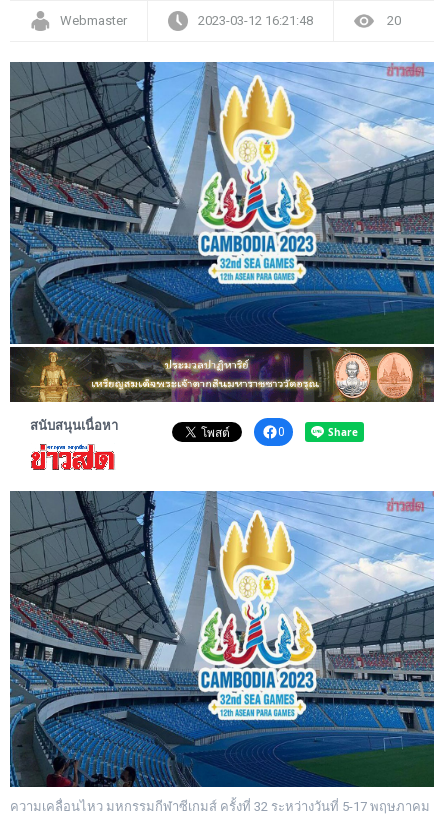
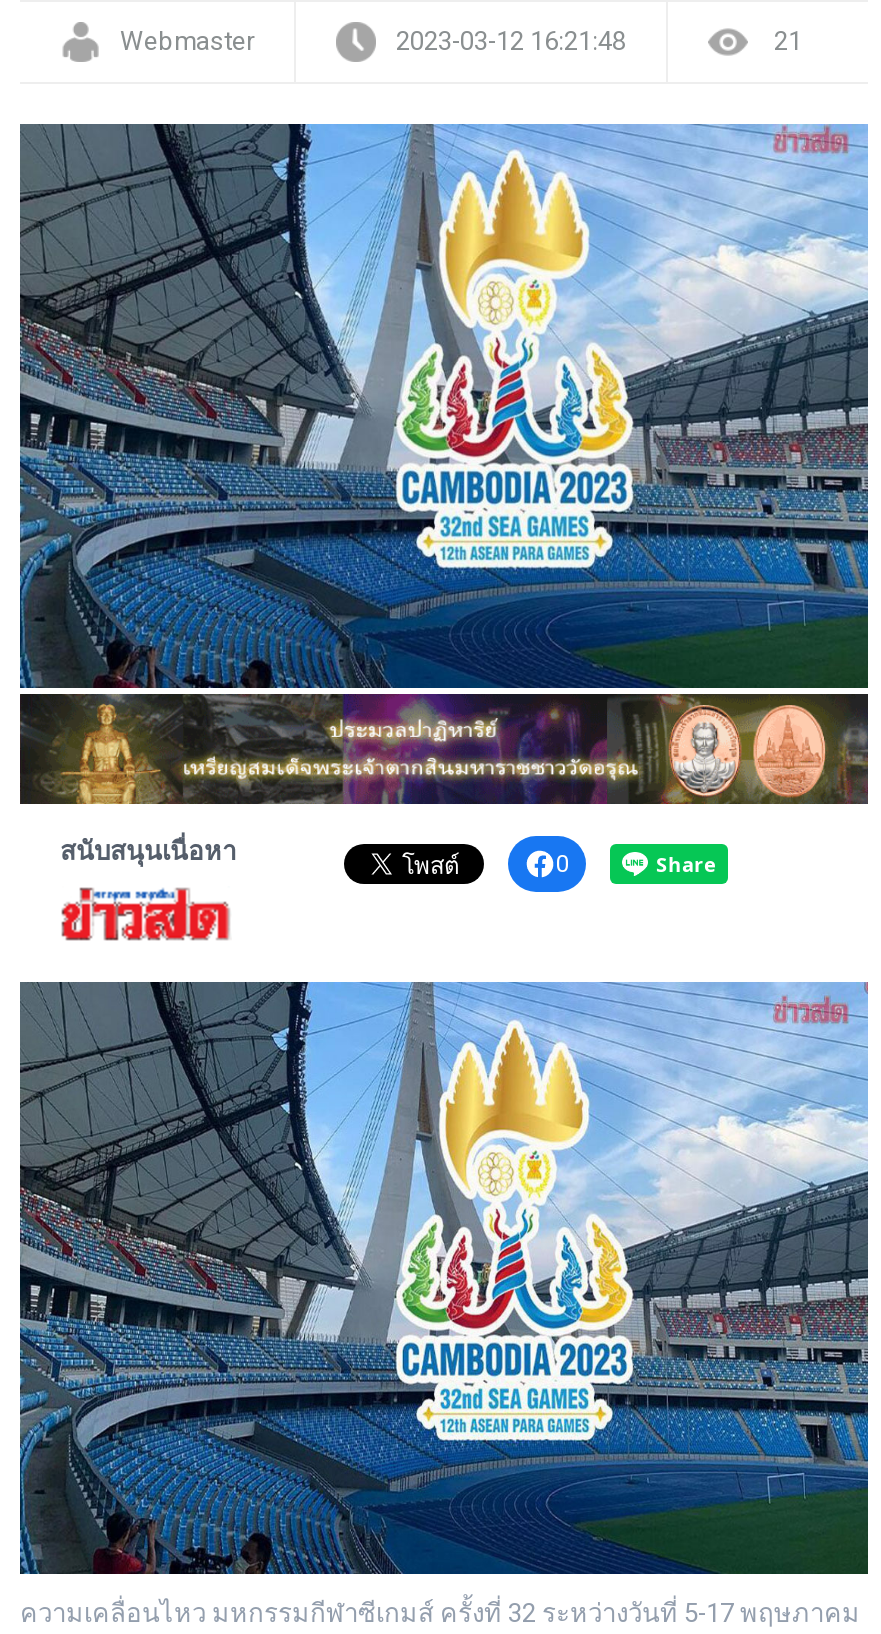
[384,13,401,28] 20 -> [768,25,802,55] 21

